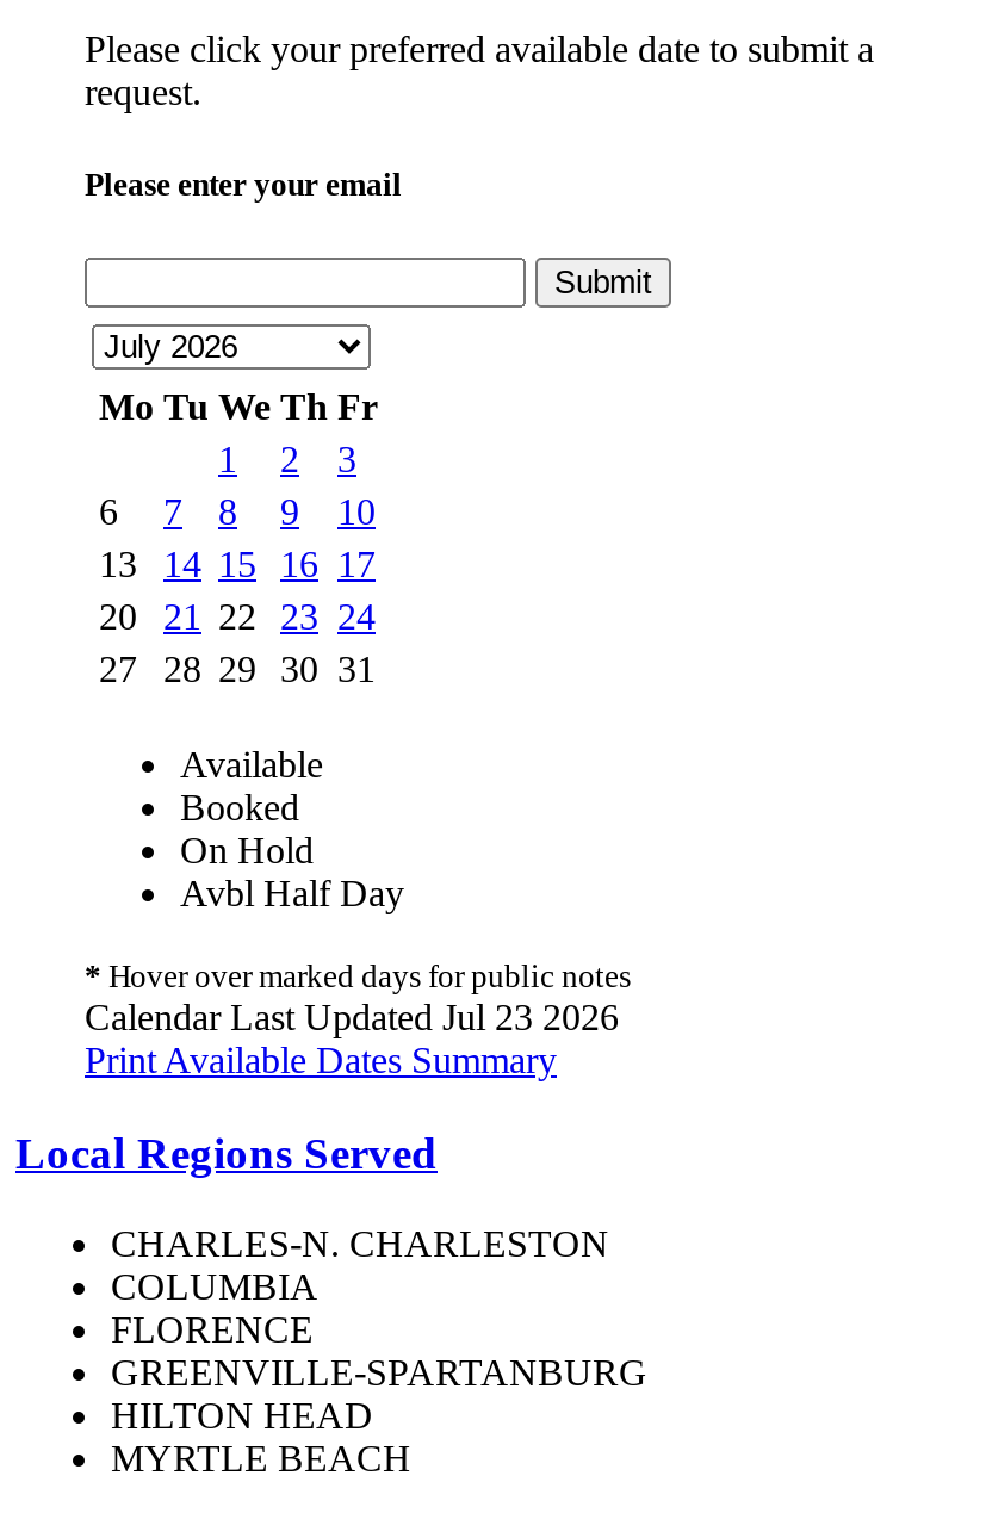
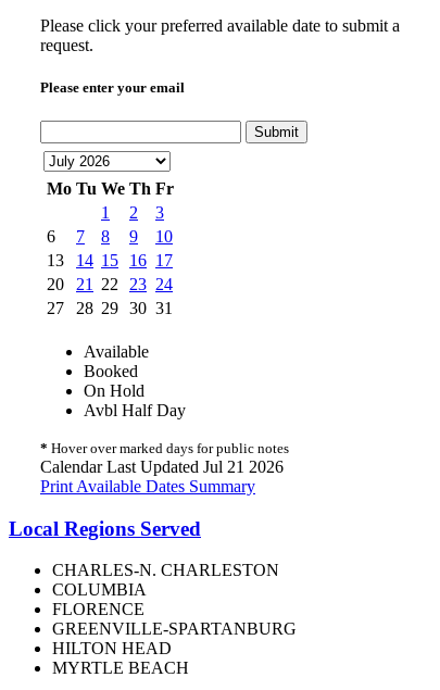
[85,997,619,1037] Calendar Last Updated Jul 23 2026 -> [40,457,284,476] Calendar Last Updated Jul 21 2026

